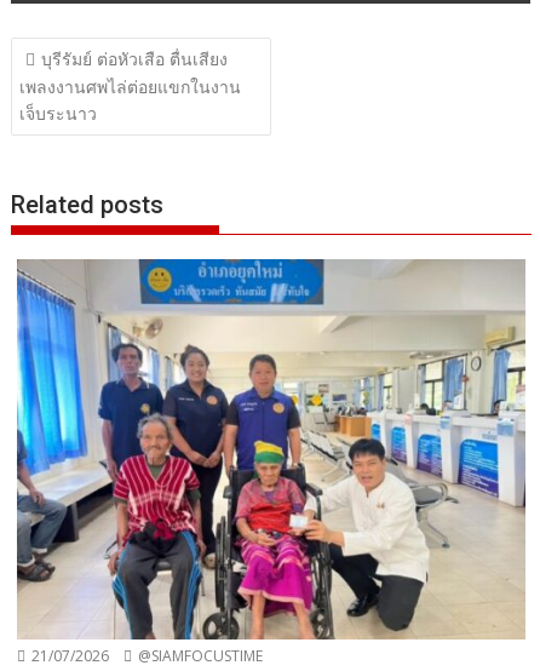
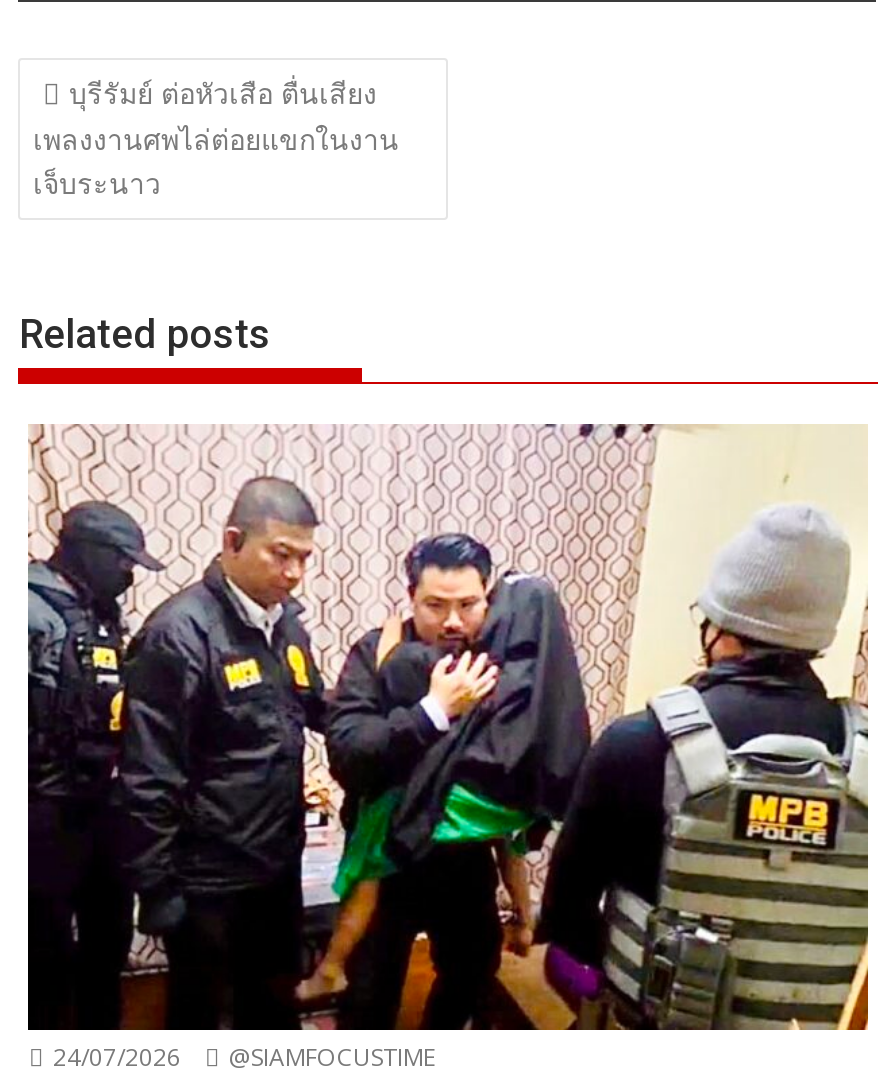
[16,258,527,666] [image] | 21/07/2026 @SIAMFOCUSTIME -> [26,424,868,1074] [image] | 24/07/2026 @SIAMFOCUSTIME

